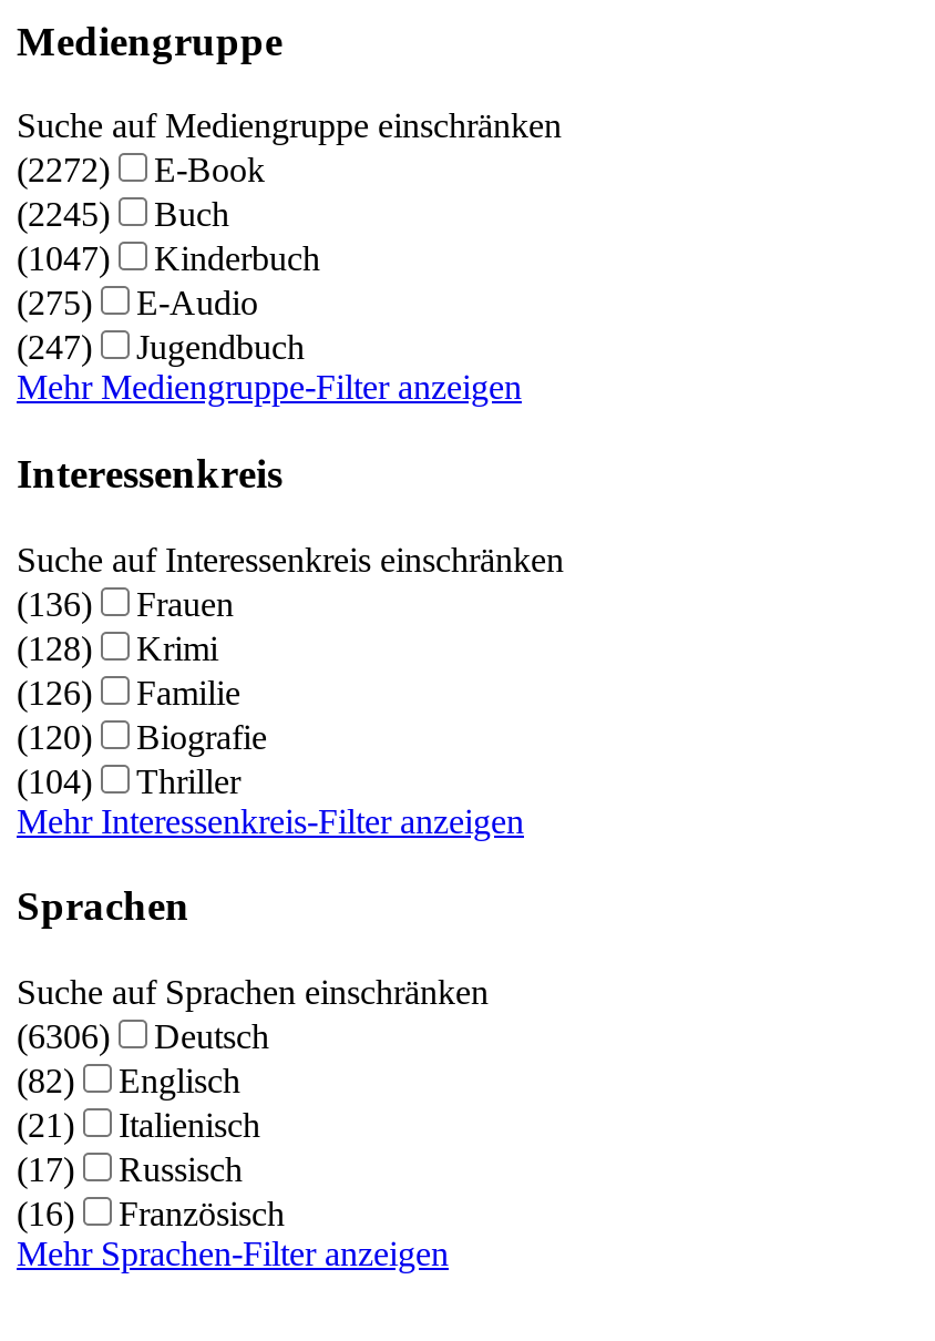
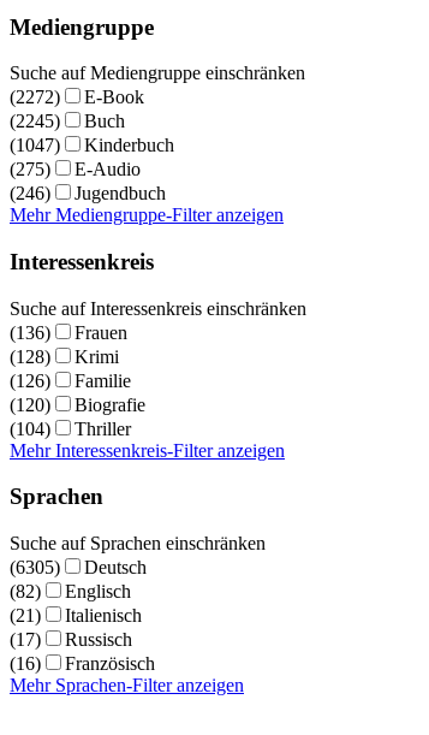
[17,329,305,366] (247) Jugendbuch -> [10,183,166,204] (246) Jugendbuch
[17,1018,269,1056] (6306) Deutsch -> [10,557,147,578] (6305) Deutsch

